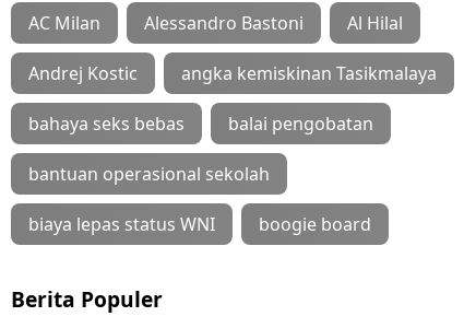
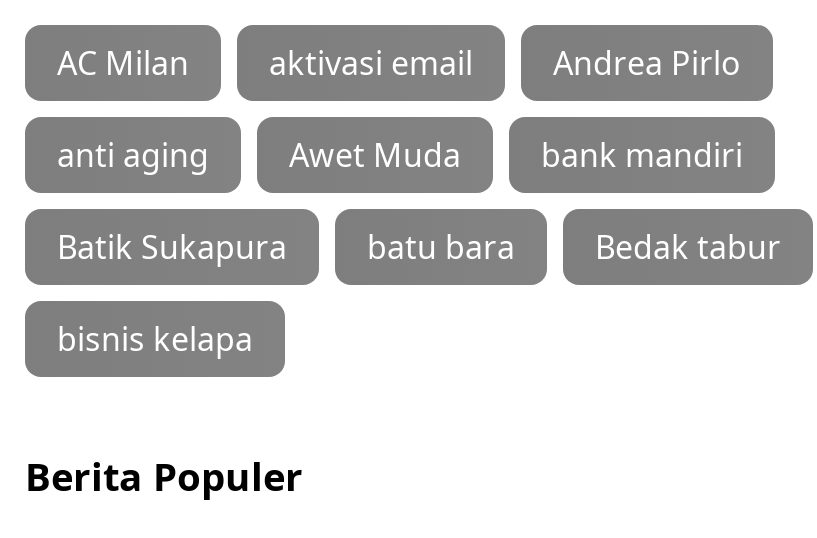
[28,11,437,236] Alessandro Bastoni | Al Hilal | Andrej Kostic | angka kemiskinan Tasikmalaya | bahaya seks bebas | balai pengobatan | bantuan operasional sekolah | biaya lepas status WNI | boogie board -> [57,41,781,361] aktivasi email | Andrea Pirlo | anti aging | Awet Muda | bank mandiri | Batik Sukapura | batu bara | Bedak tabur | bisnis kelapa

